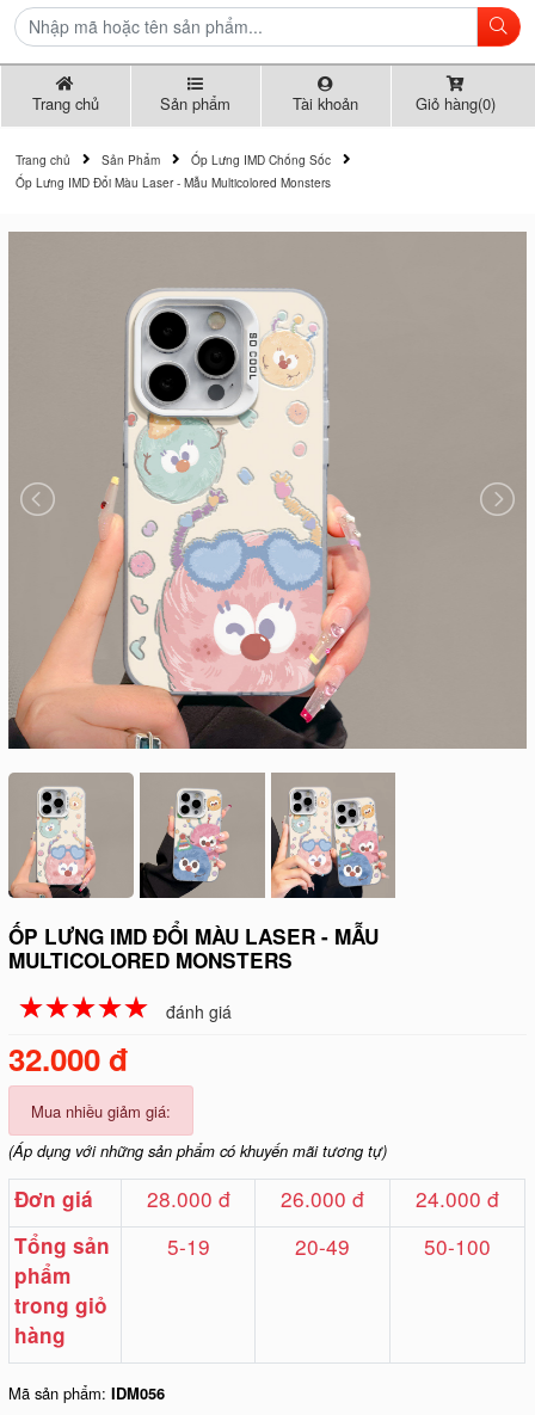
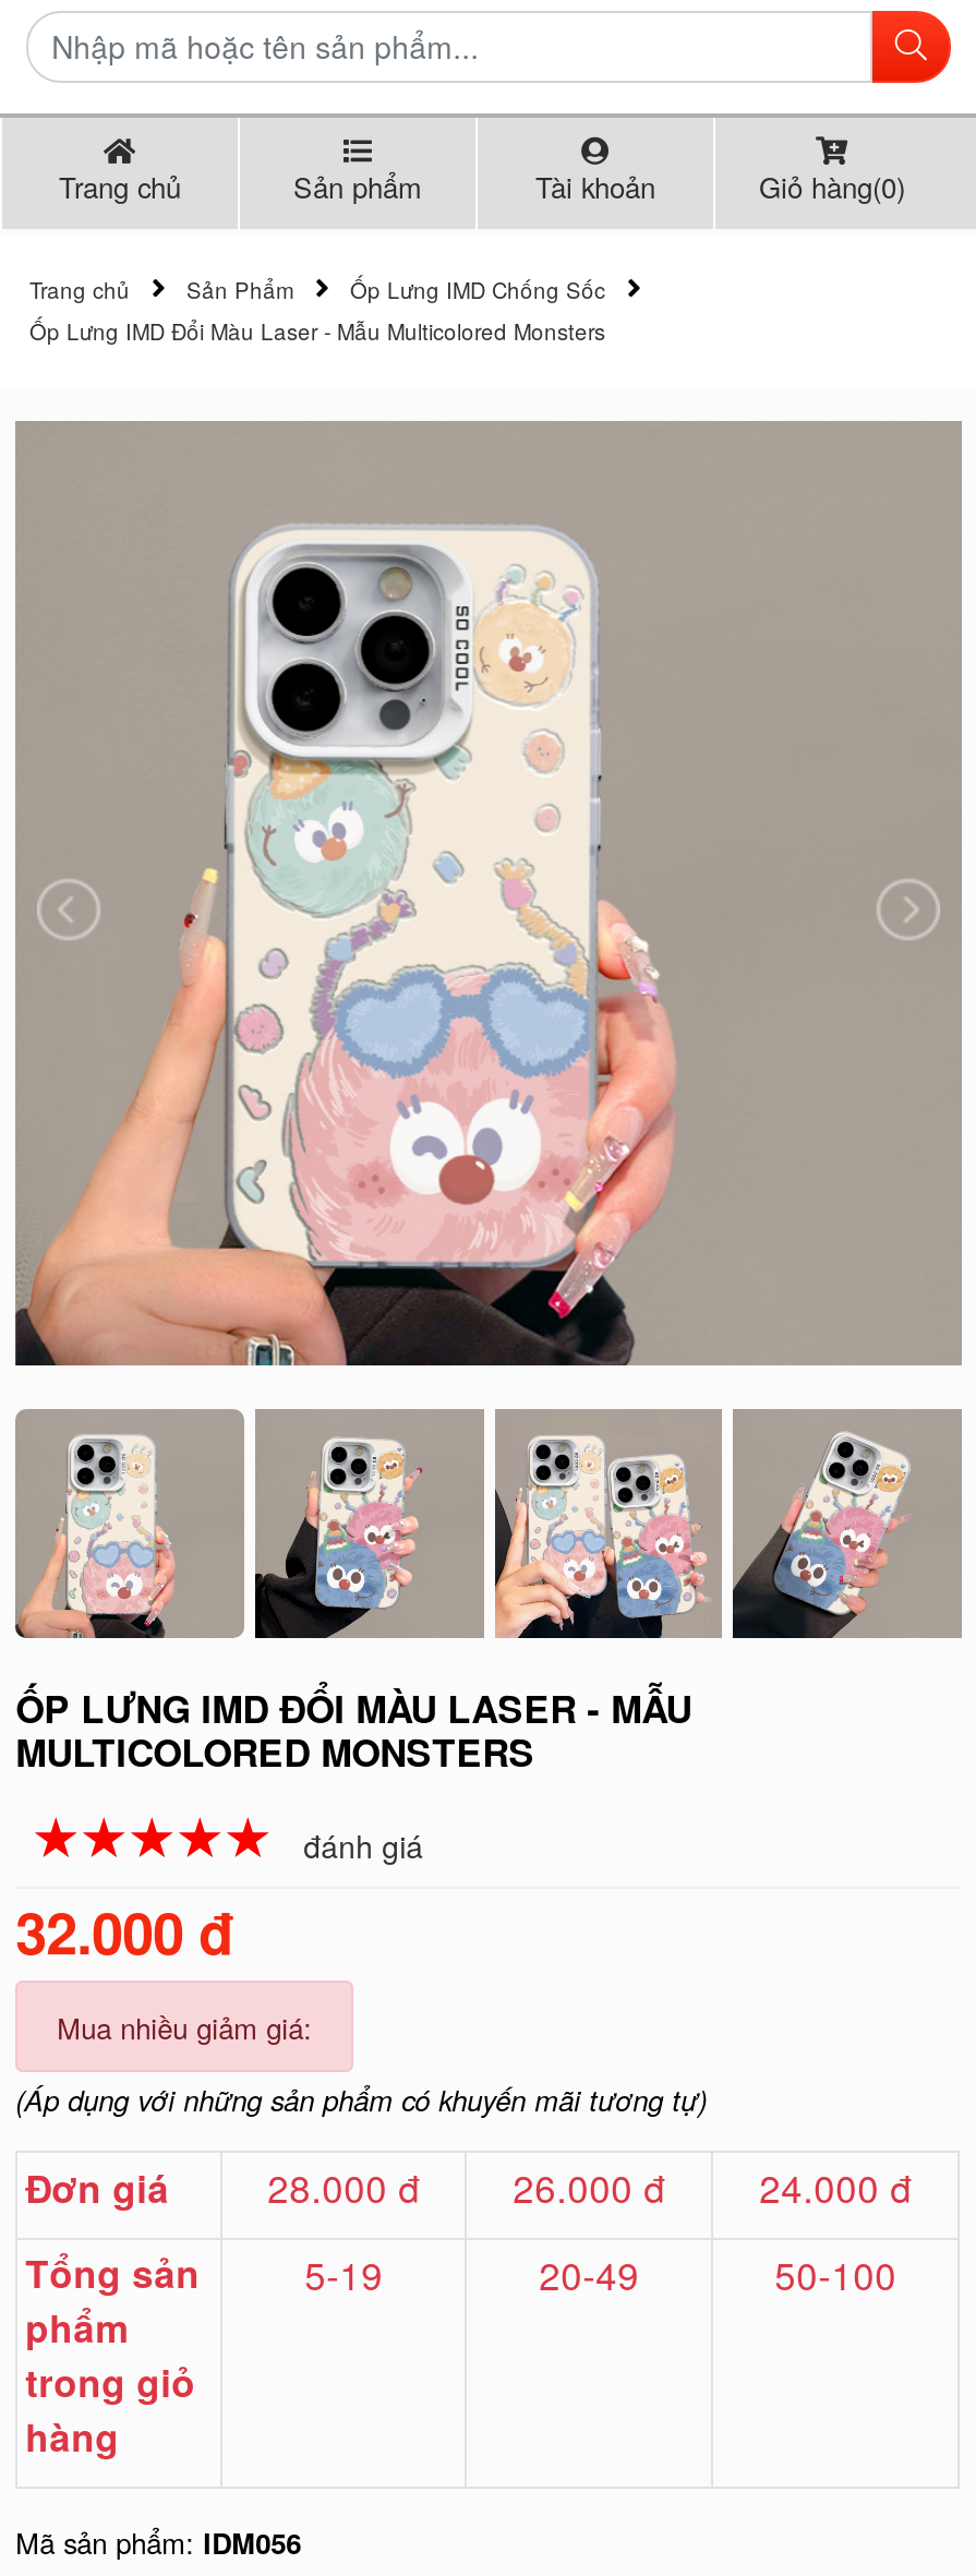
none -> [731,1407,964,1640] [image]

